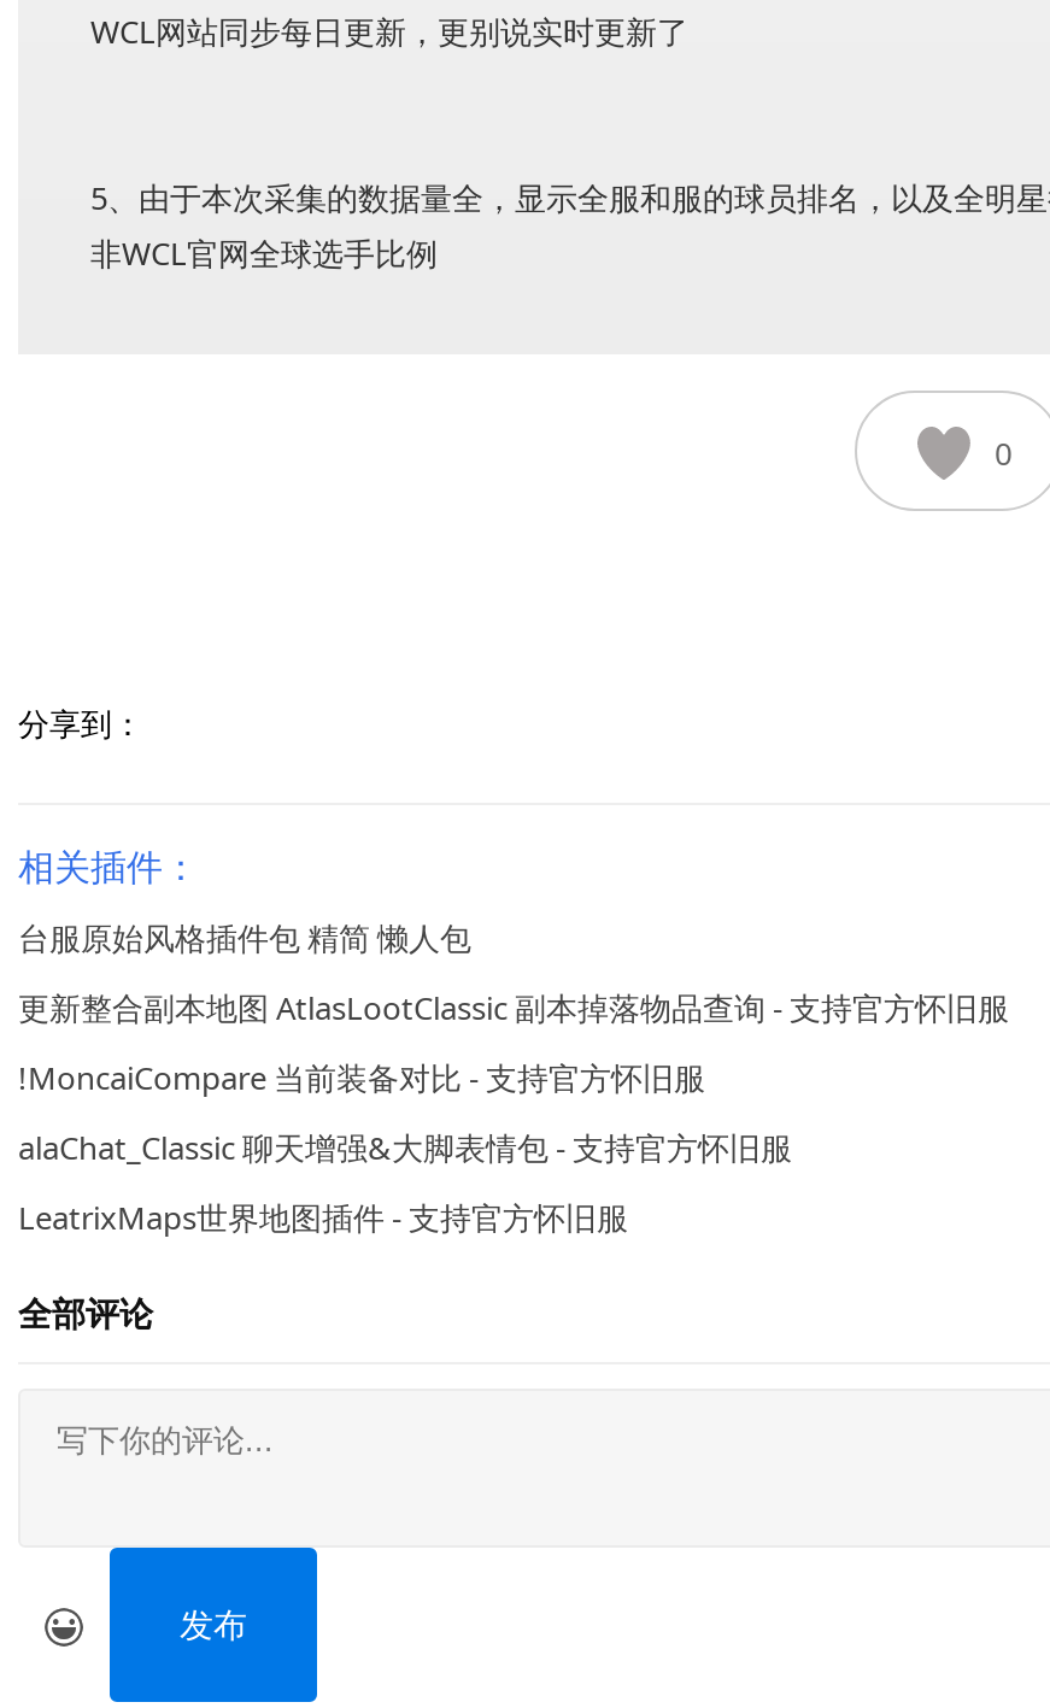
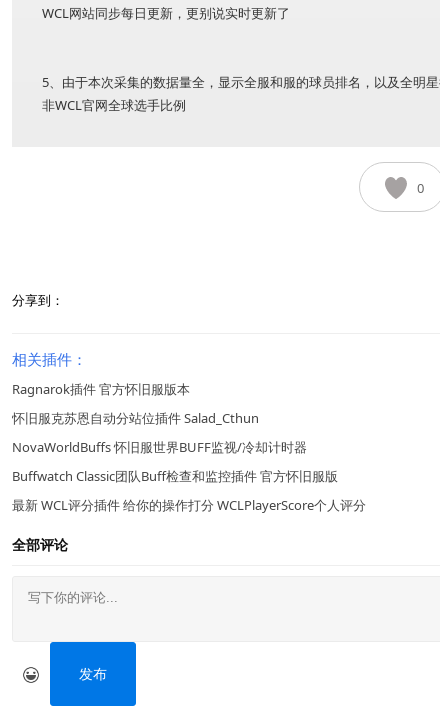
[18,916,471,959] 台服原始风格插件包 精简 懒人包 -> [12,380,190,398] Ragnarok插件 官方怀旧服版本
[18,986,1009,1029] 更新整合副本地图 AtlasLootClassic 副本掉落物品查询 - 支持官方怀旧服 -> [12,409,259,427] 怀旧服克苏恩自动分站位插件 Salad_Cthun
[18,1056,705,1099] !MoncaiCompare 当前装备对比 - 支持官方怀旧服 -> [12,438,307,456] NovaWorldBuffs 怀旧服世界BUFF监视/冷却计时器
[18,1126,792,1169] alaChat_Classic 聊天增强&大脚表情包 - 支持官方怀旧服 -> [12,467,338,485] Buffwatch Classic团队Buff检查和监控插件 官方怀旧服版
[18,1196,628,1239] LeatrixMaps世界地图插件 - 支持官方怀旧服 -> [12,496,366,514] 最新 WCL评分插件 给你的操作打分 WCLPlayerScore个人评分

